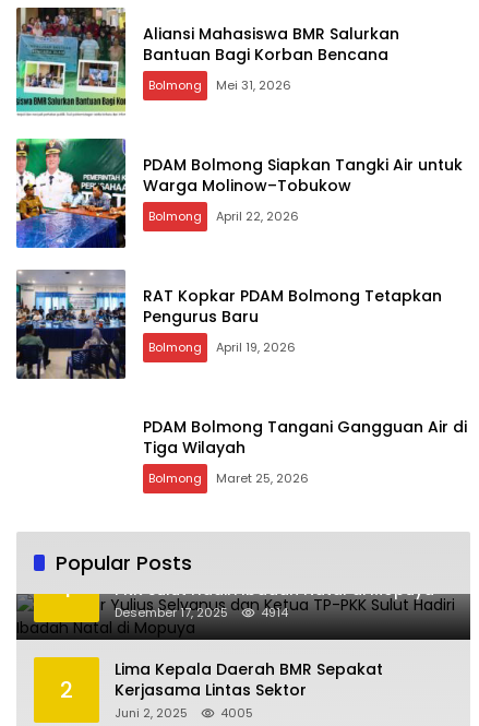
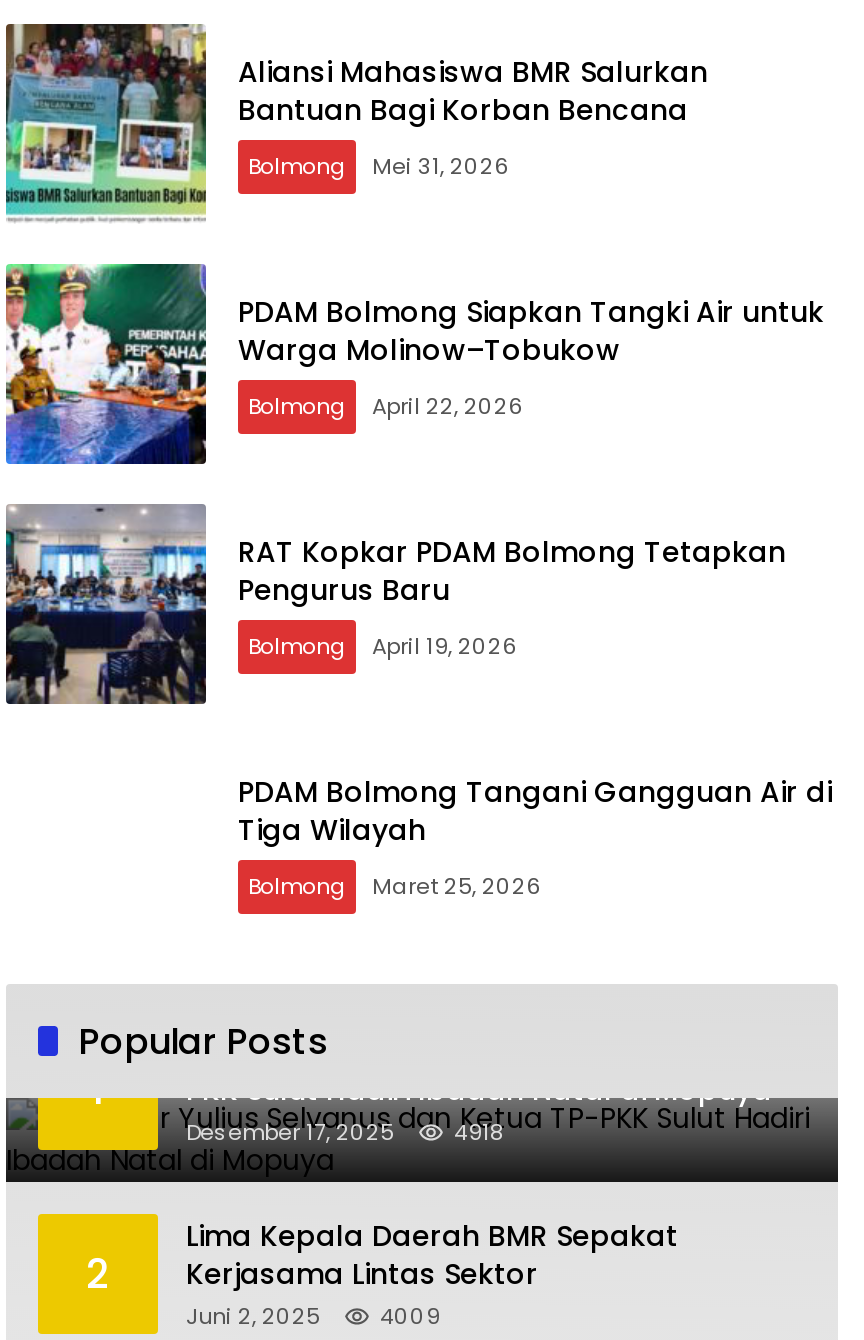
[115,604,288,621] Desember 17, 2025 4914 -> [186,1116,504,1148] Desember 17, 2025 4918
[115,704,253,722] Juni 2, 2025 4005 -> [186,1300,440,1332] Juni 2, 2025 4009

